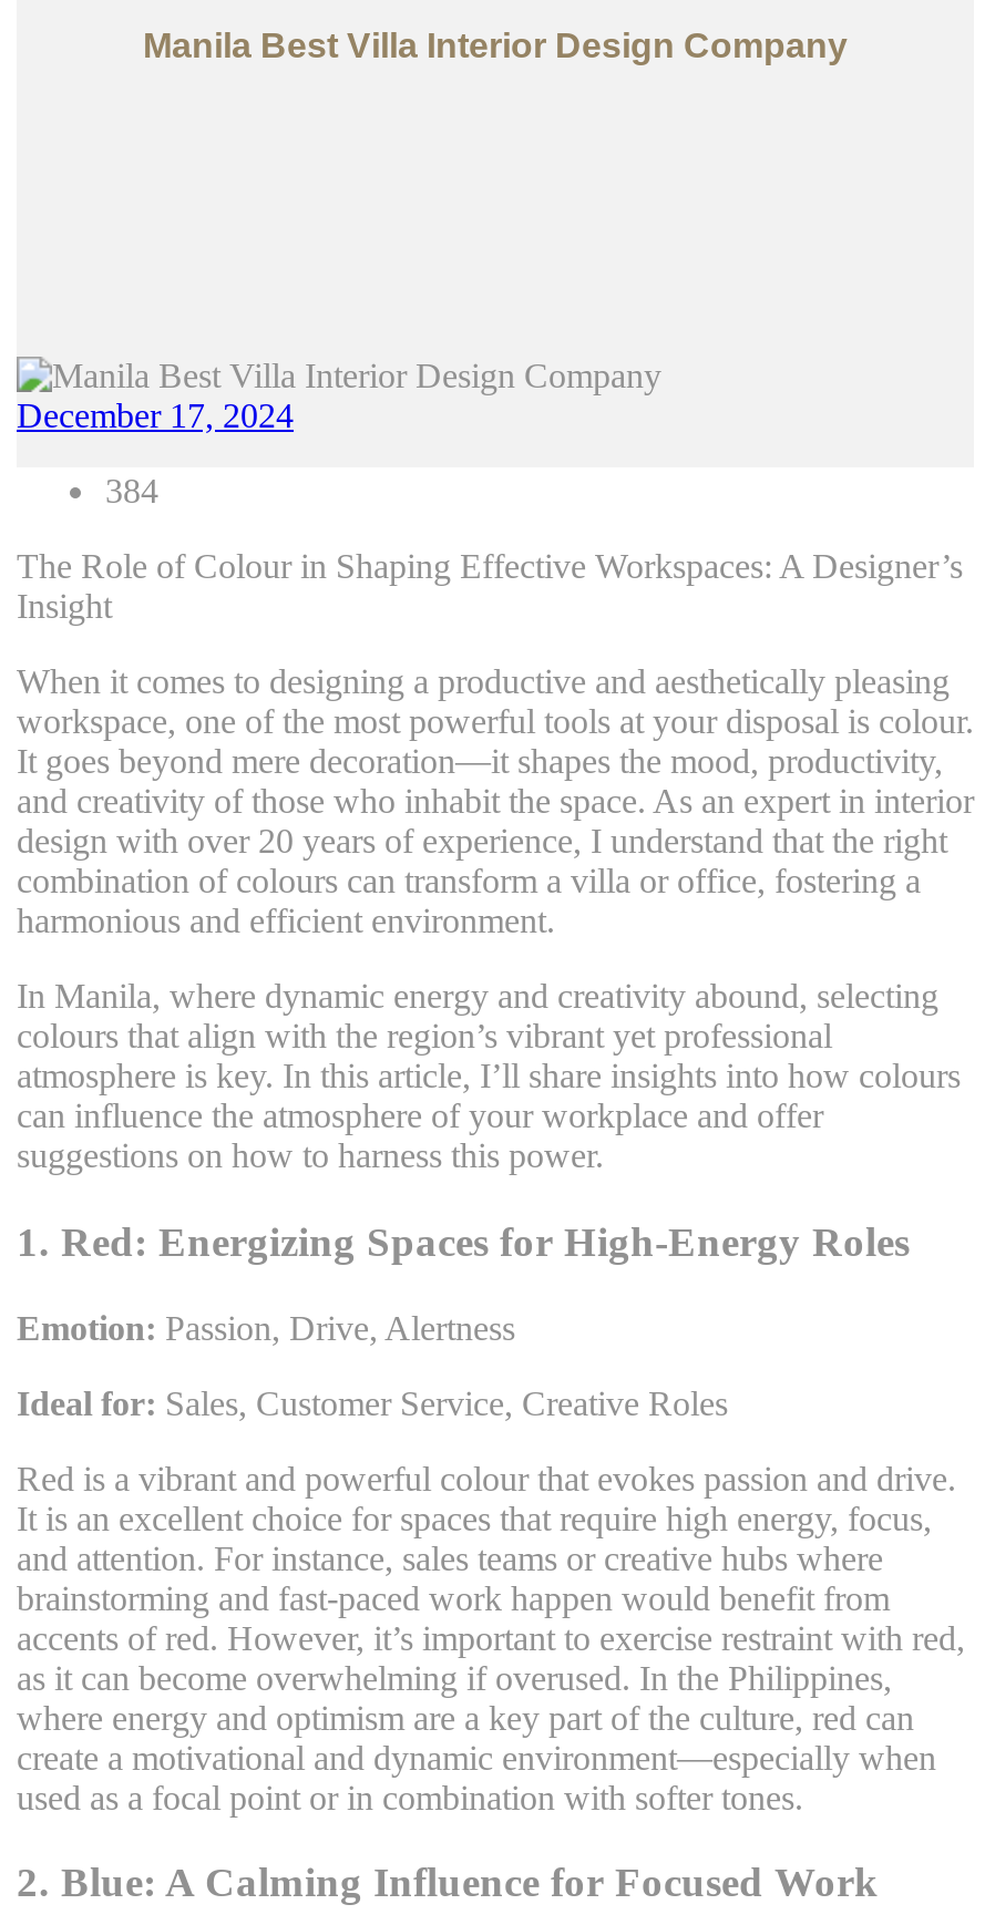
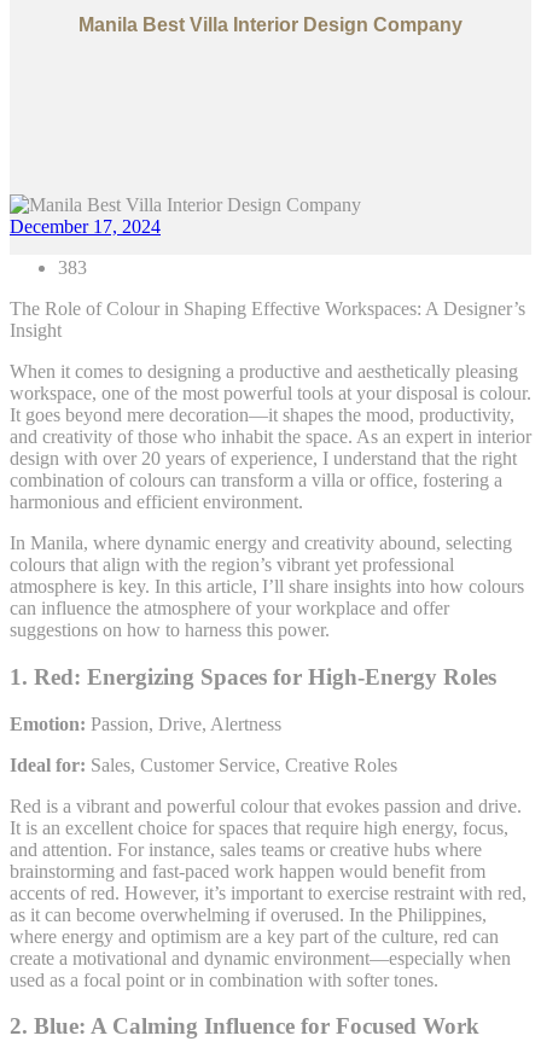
[105,472,158,510] 384 -> [58,258,87,278] 383

